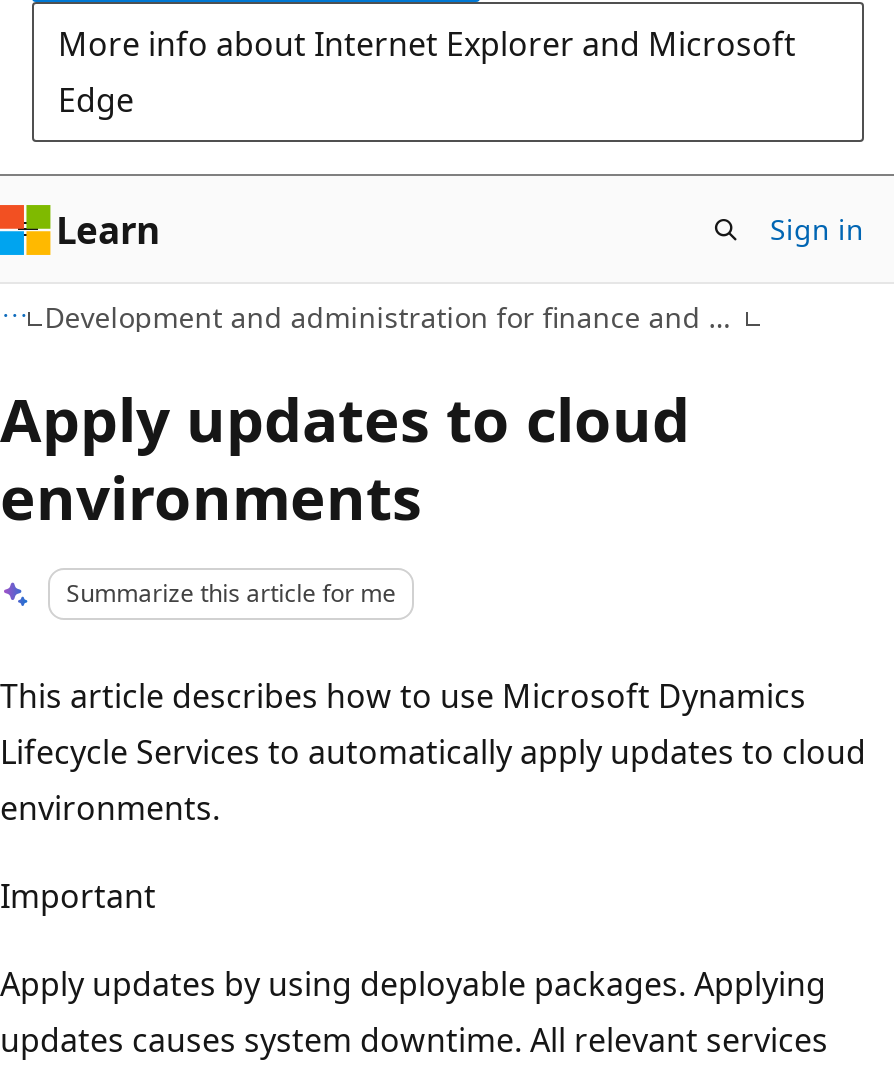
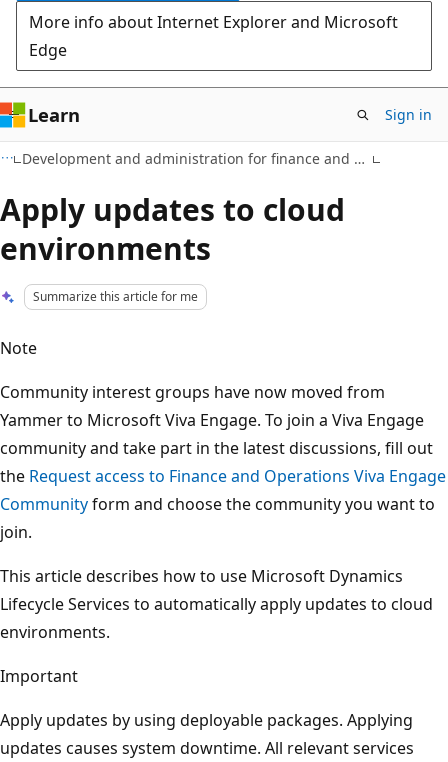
none -> [0,336,446,542] Note | Community interest groups have now moved from | Yammer to Microsoft Viva Engage. To join a Viva Engage | community and take part in the latest discussions, fill out | the Request access to Finance and Operations Viva Engage | Community form and choose the community you want to | join.

